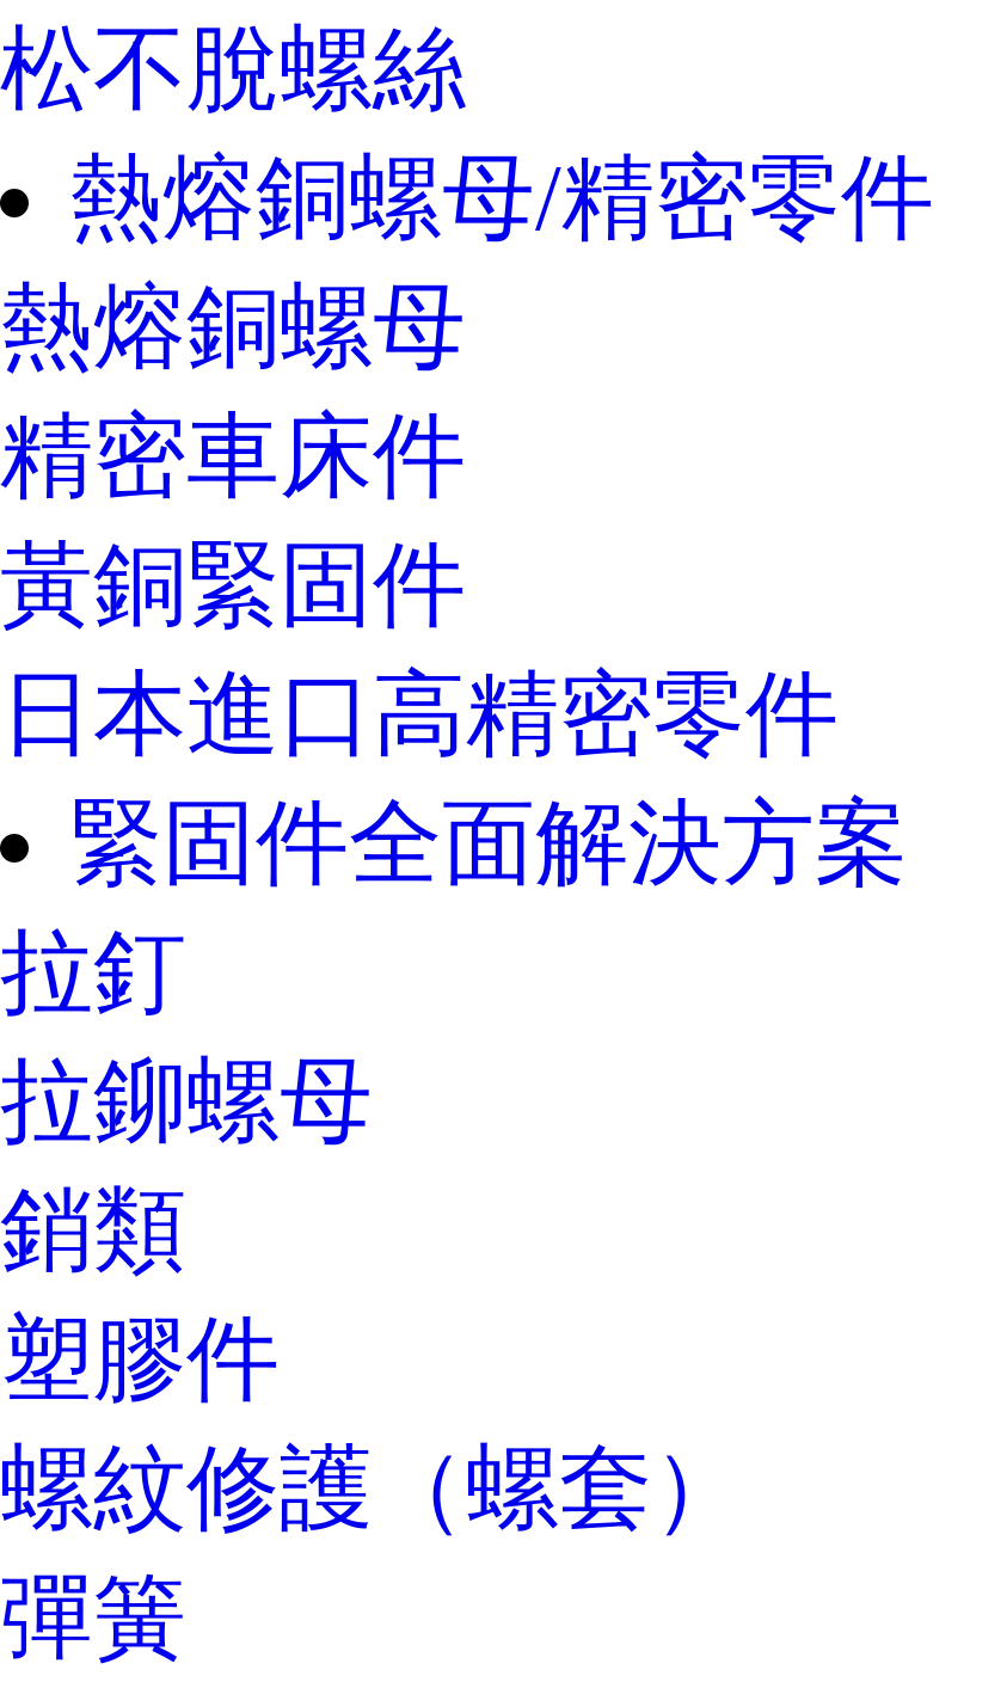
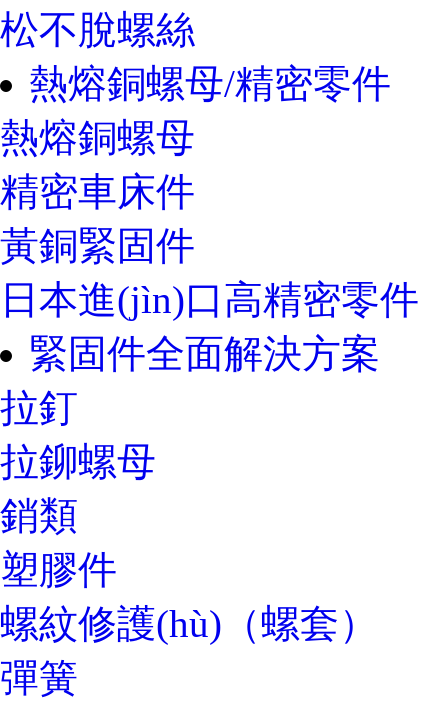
[0,662,839,765] 日本進口高精密零件 -> [0,278,419,321] 日本進(jìn)口高精密零件
[0,1436,745,1539] 螺紋修護（螺套） -> [0,602,378,645] 螺紋修護(hù)（螺套）

